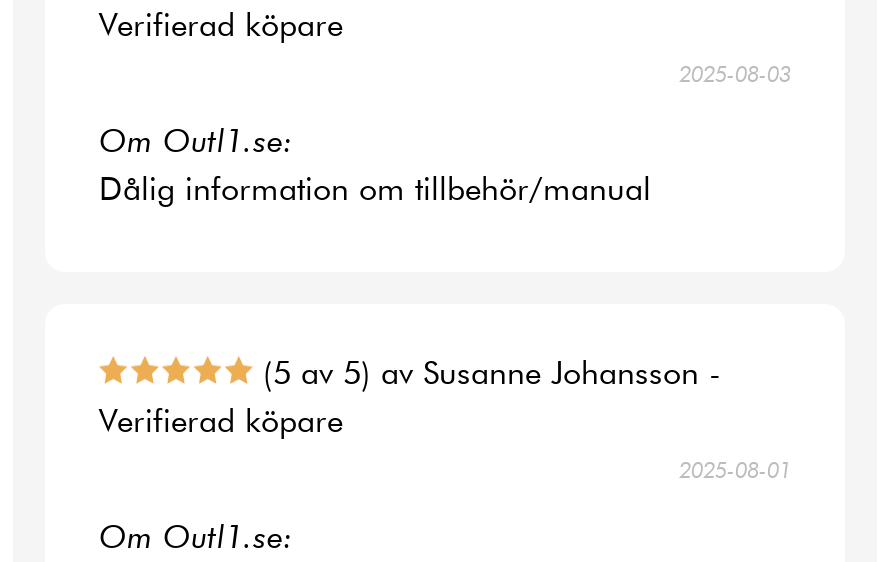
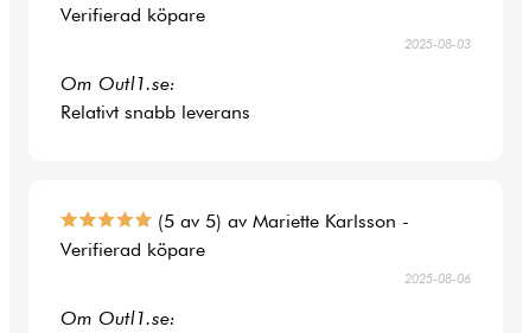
[99,170,651,208] Dålig information om tillbehör/manual -> [60,101,250,123] Relativt snabb leverans
[253,354,721,392] (5 av 5) av Susanne Johansson - -> [152,210,409,232] (5 av 5) av Mariette Karlsson -
[679,456,791,484] 2025-08-01 -> [404,270,471,287] 2025-08-06

